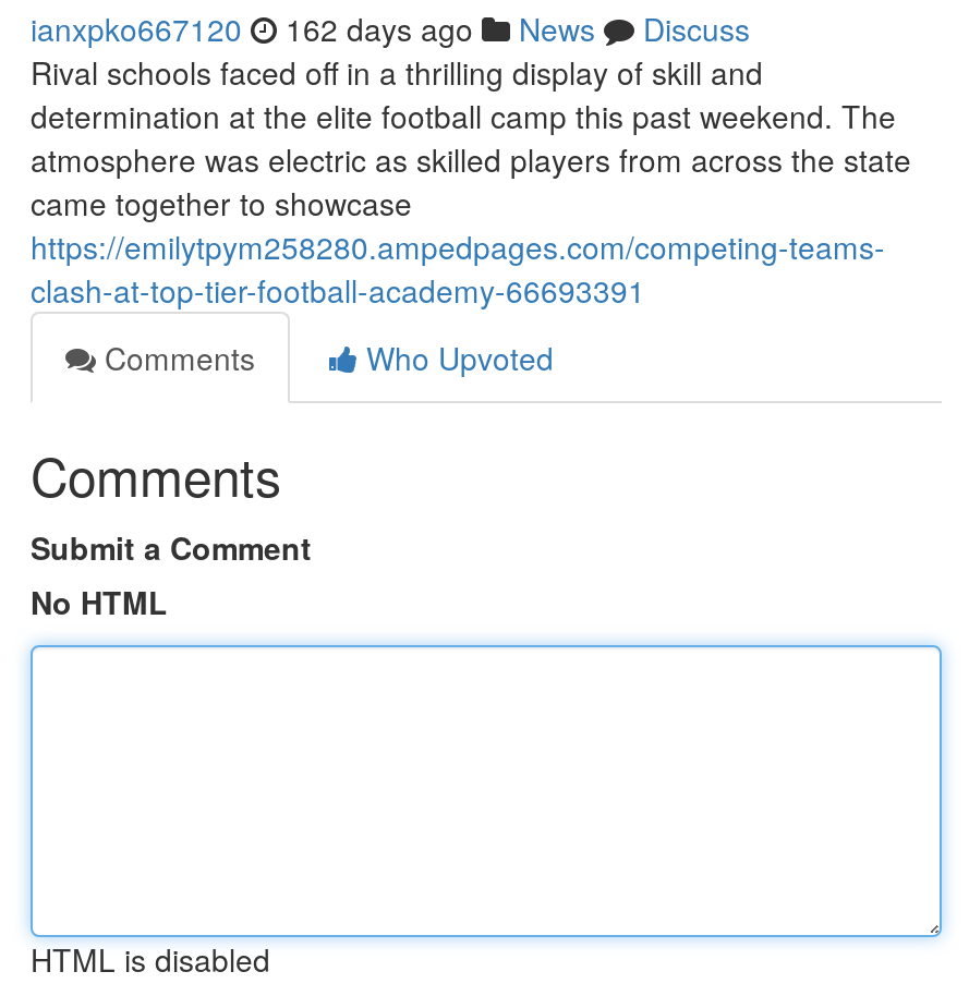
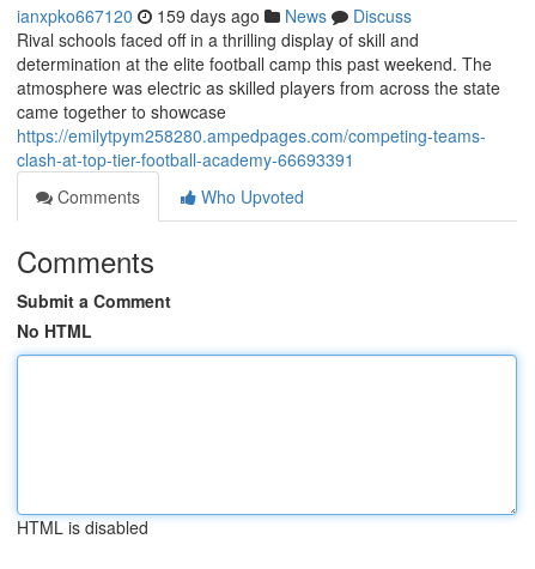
[31,7,750,50] ianxpko667120 162 days ago News Discuss -> [17,4,412,28] ianxpko667120 159 days ago News Discuss

